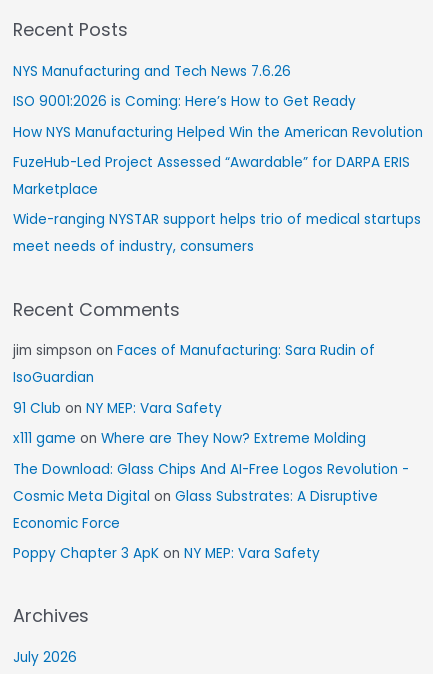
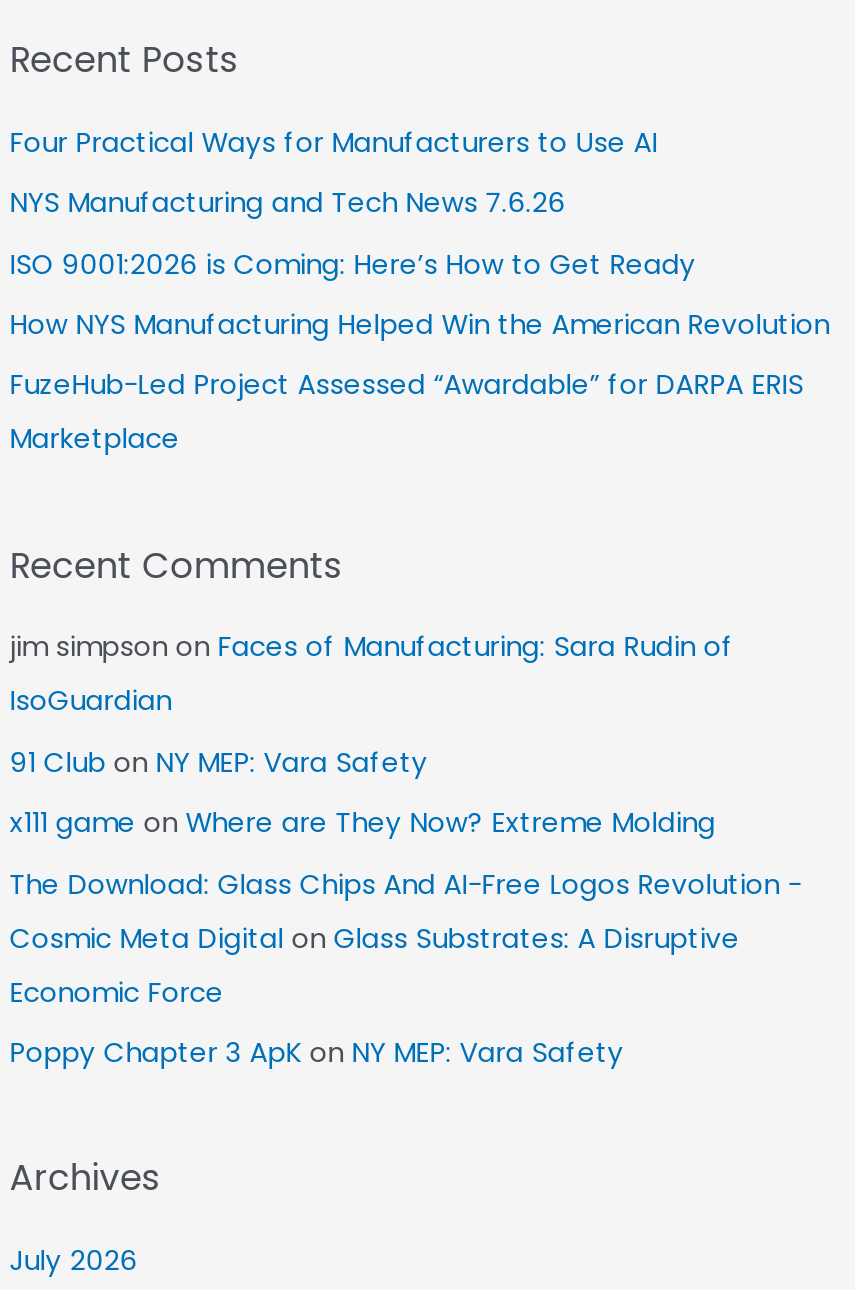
none -> [9,124,657,162] Four Practical Ways for Manufacturers to Use AI
moved [13,62,423,199] -> [9,184,829,459]: NYS Manufacturing and Tech News 7.6.26 | ISO 9001:2026 is Coming: Here’s How to Get Ready | How NYS Manufacturing Helped Win the American Revolution | FuzeHub-Led Project Assessed “Awardable” for DARPA ERIS | Marketplace
[13,210,421,256] Wide-ranging NYSTAR support helps trio of medical startups | meet needs of industry, consumers -> none

